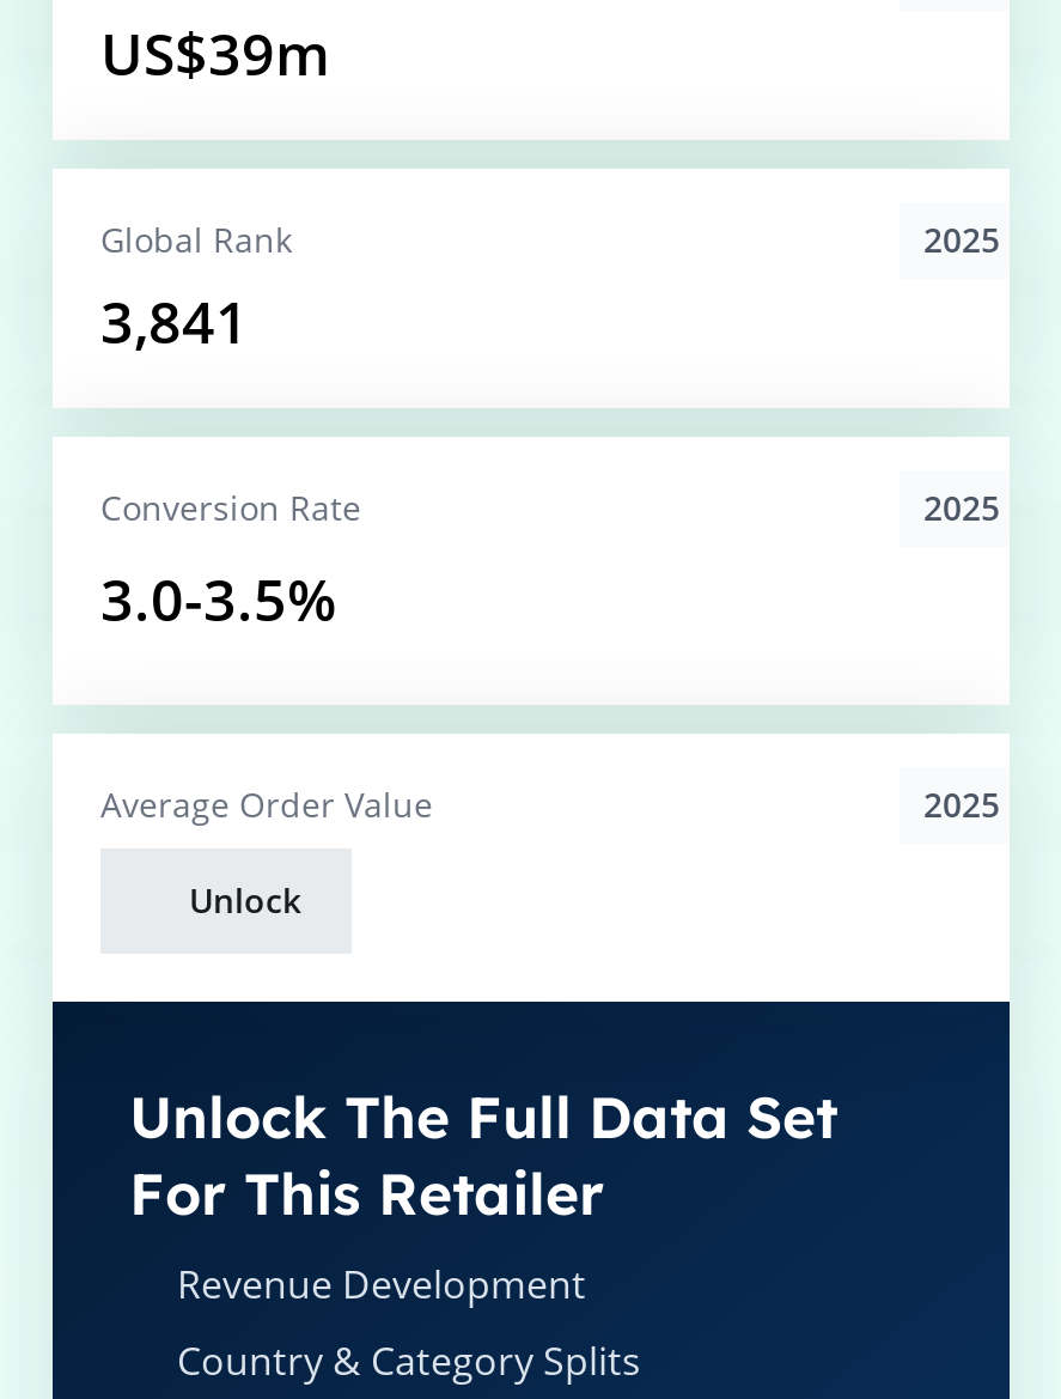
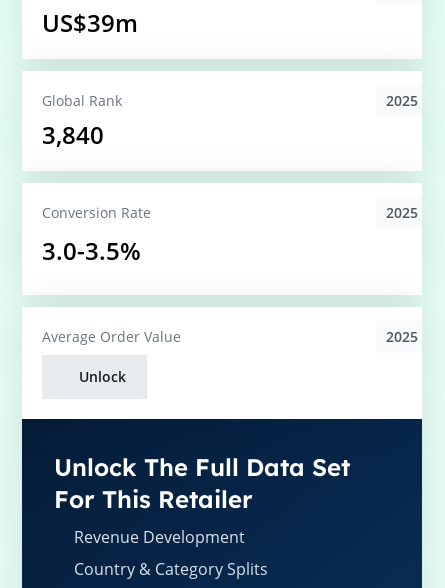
[100,281,249,360] 3,841 -> [42,118,104,151] 3,840

